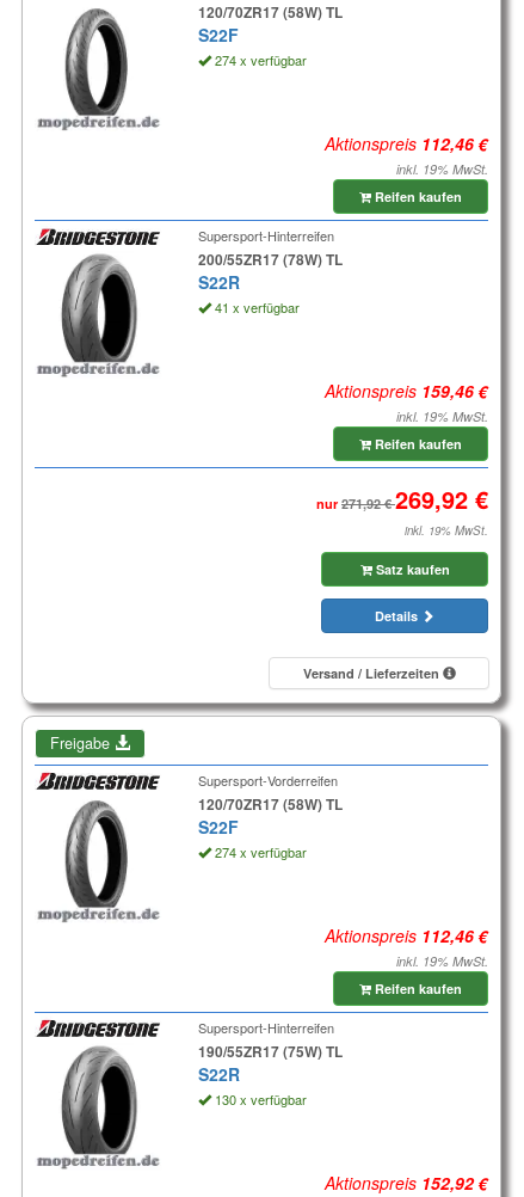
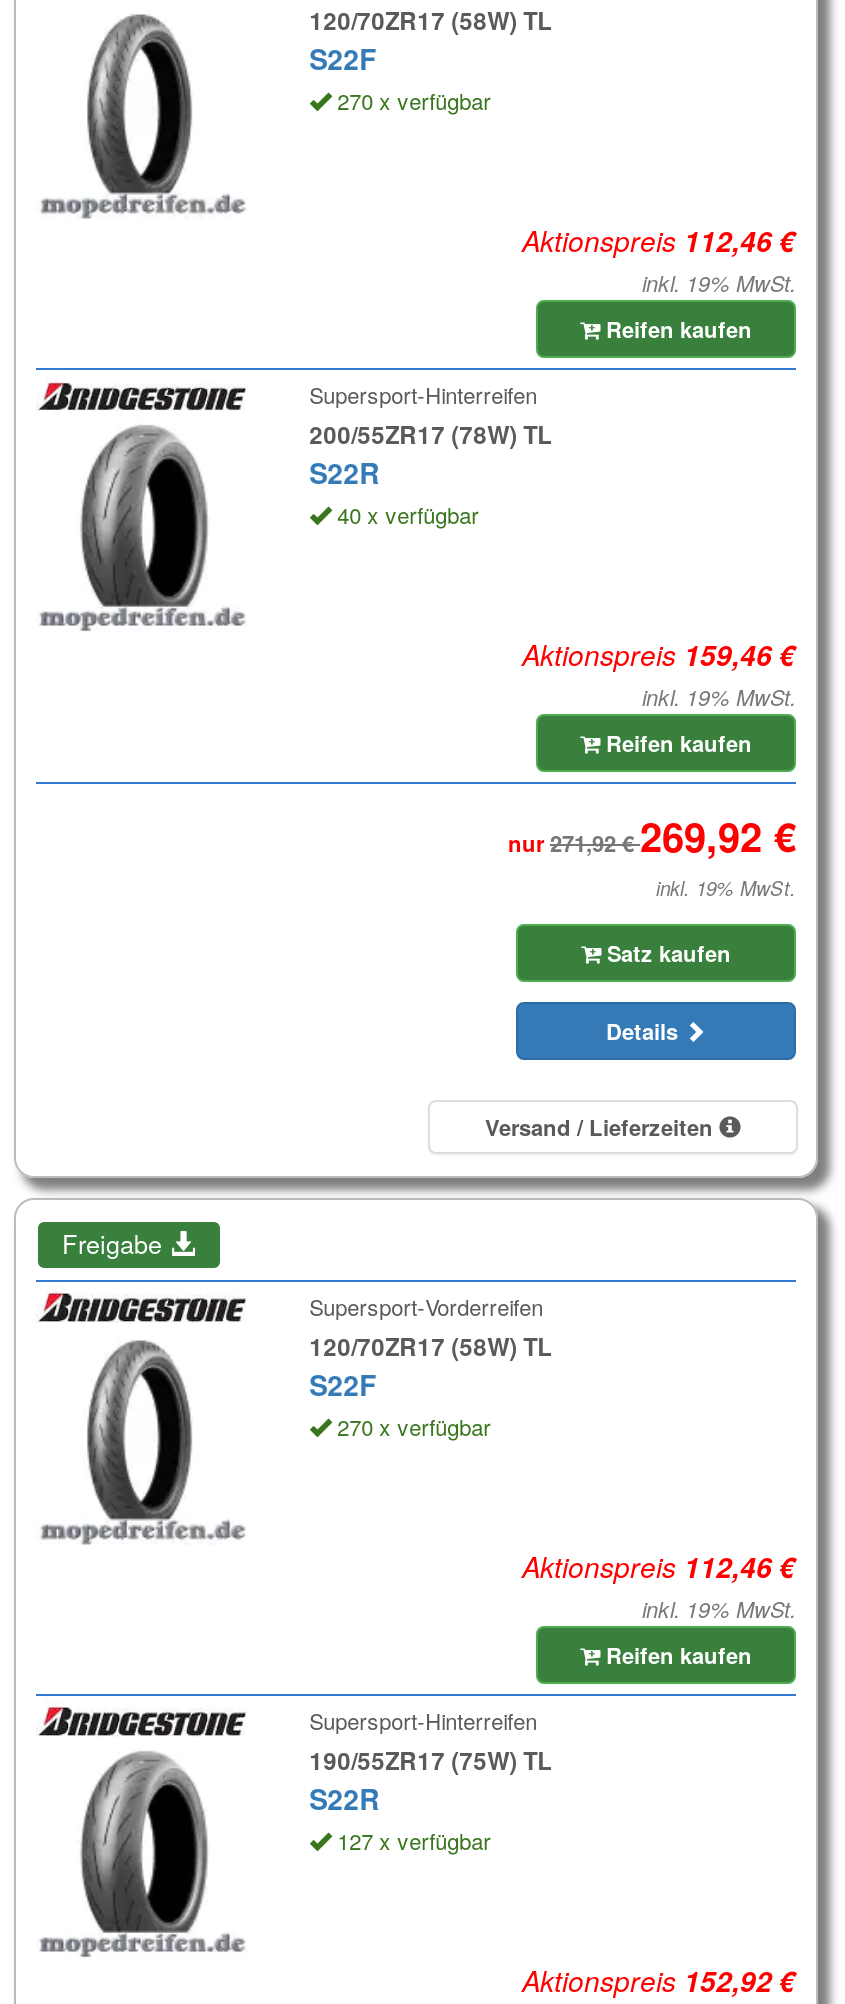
[211,50,306,70] 274 x verfügbar -> [331,84,491,116] 270 x verfügbar
[211,298,299,317] 41 x verfügbar -> [331,498,479,530] 40 x verfügbar
[211,842,306,861] 274 x verfügbar -> [331,1410,491,1442] 270 x verfügbar
[211,1089,306,1108] 130 x verfügbar -> [331,1823,491,1855] 127 x verfügbar

